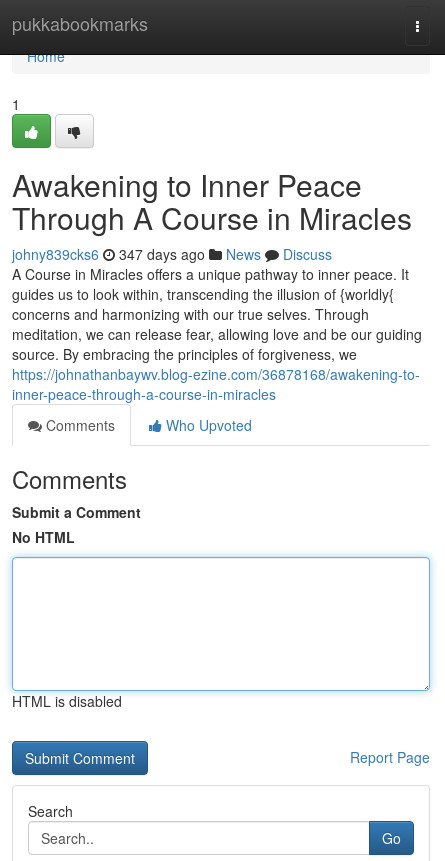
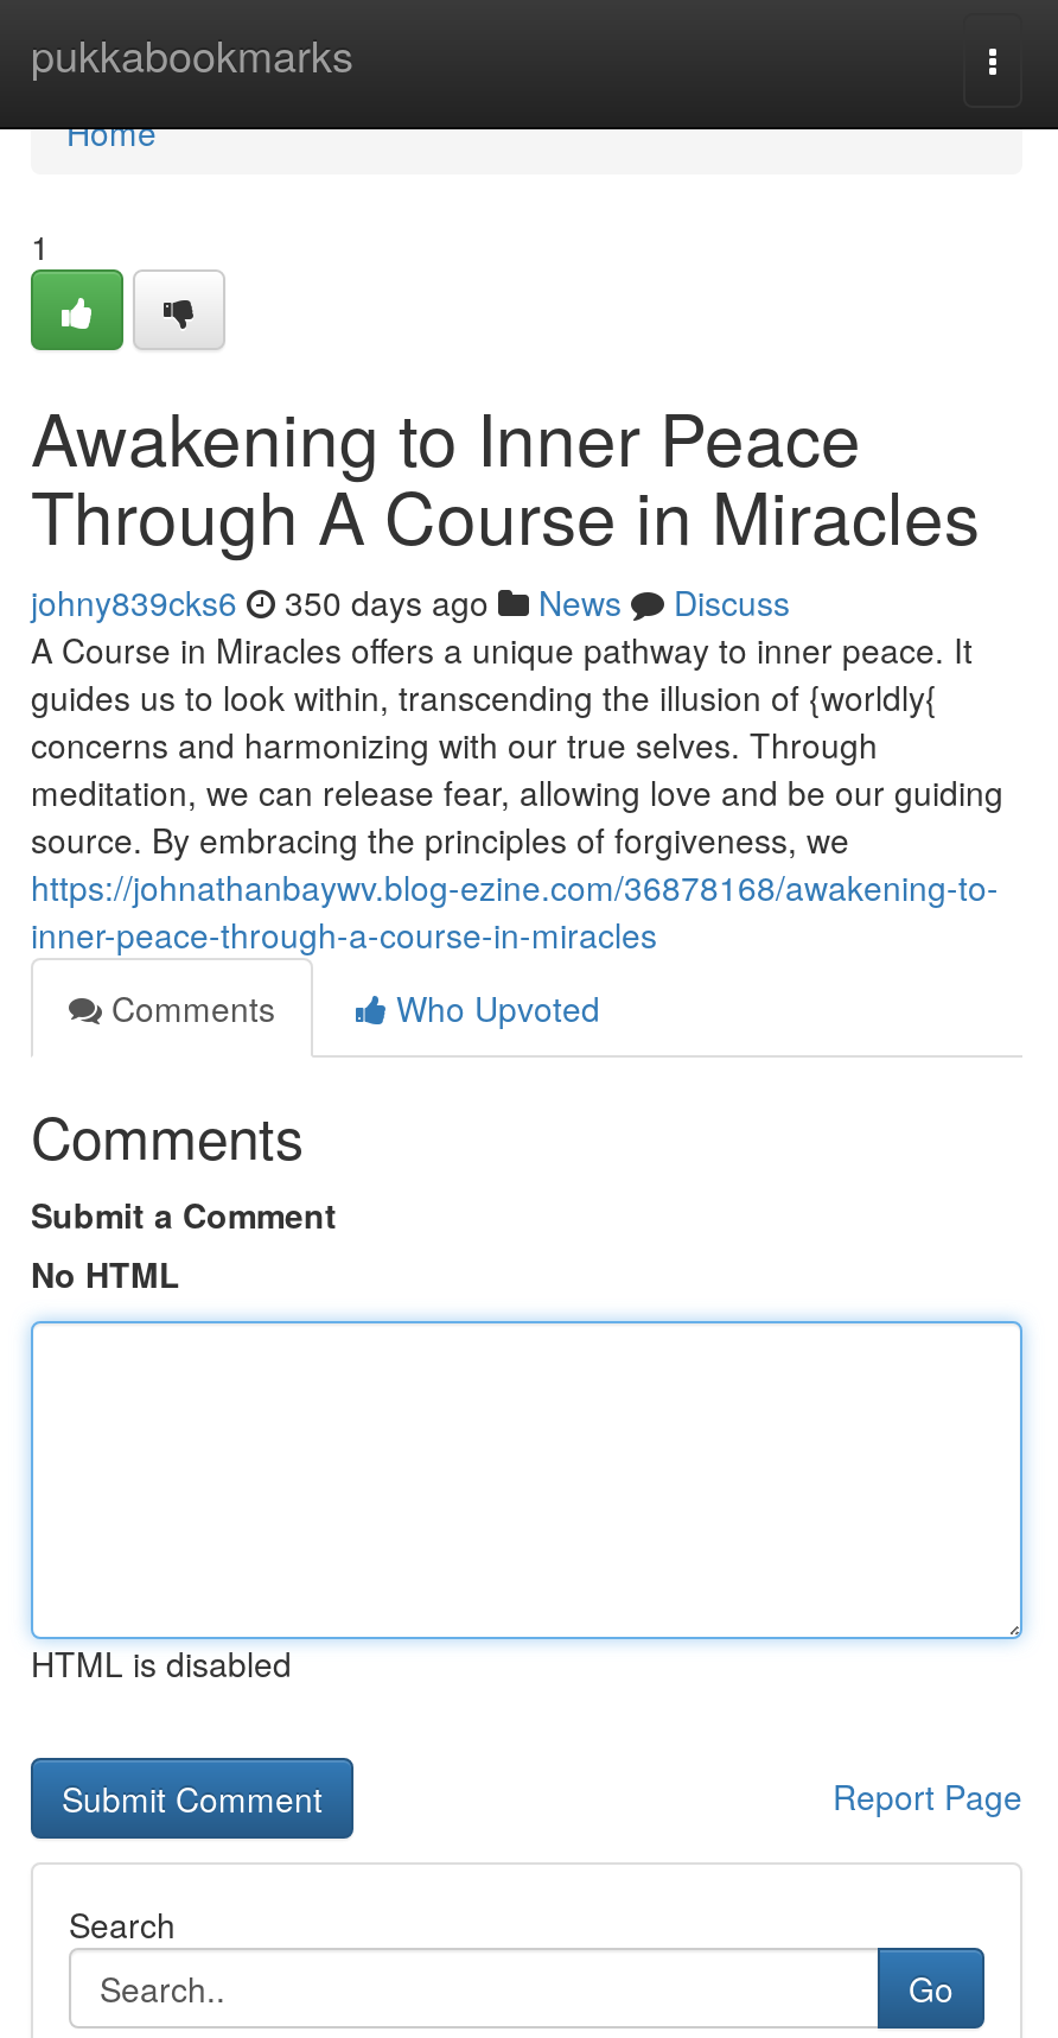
[12,244,332,264] johny839cks6 347 days ago News Discuss -> [31,578,790,626] johny839cks6 350 days ago News Discuss

